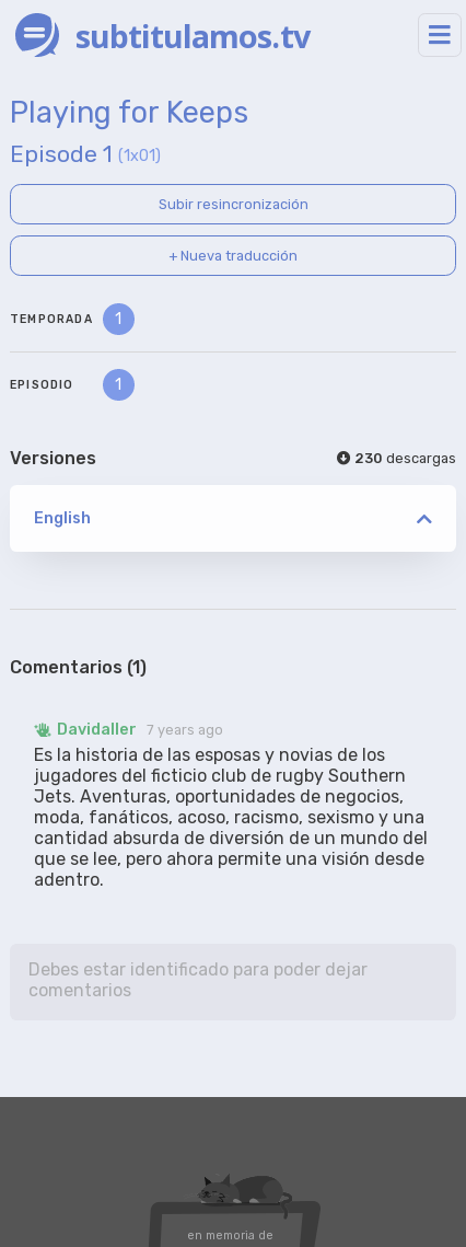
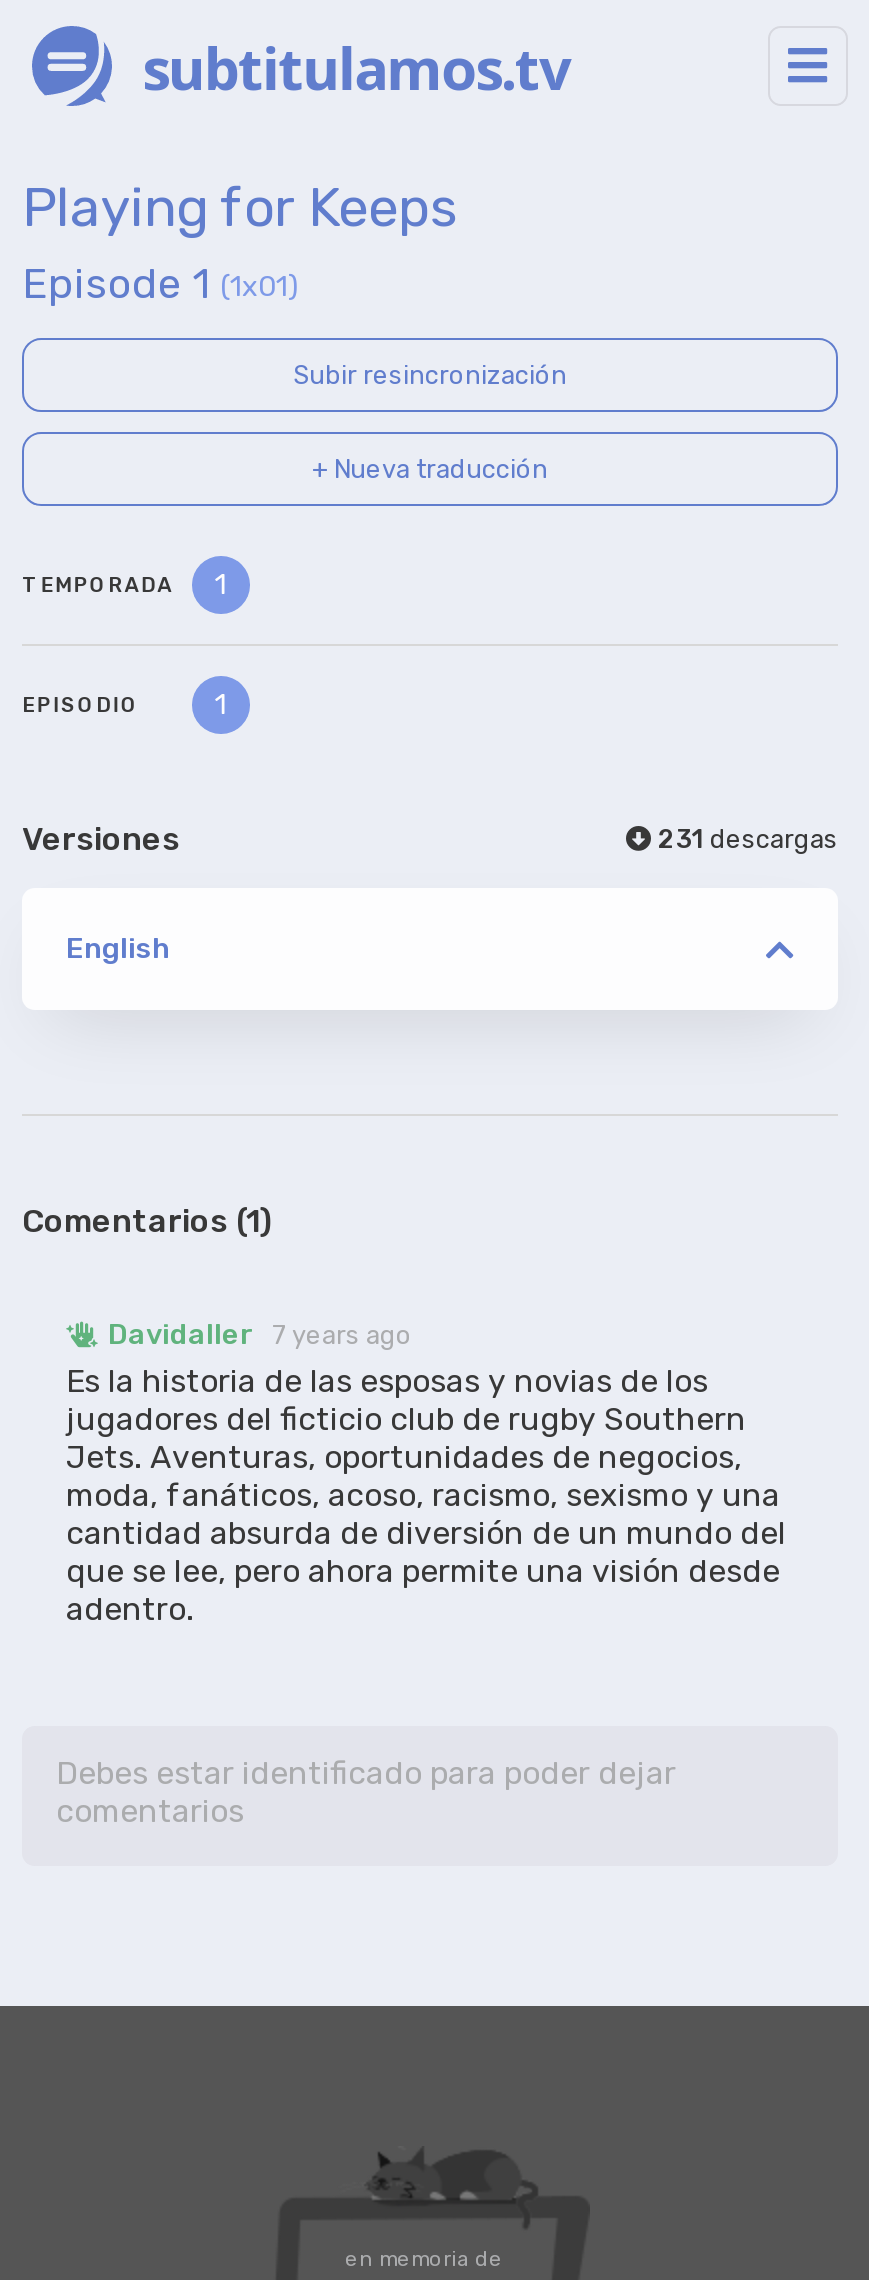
[354,450,456,466] 230 descargas -> [658,823,838,853] 231 descargas

